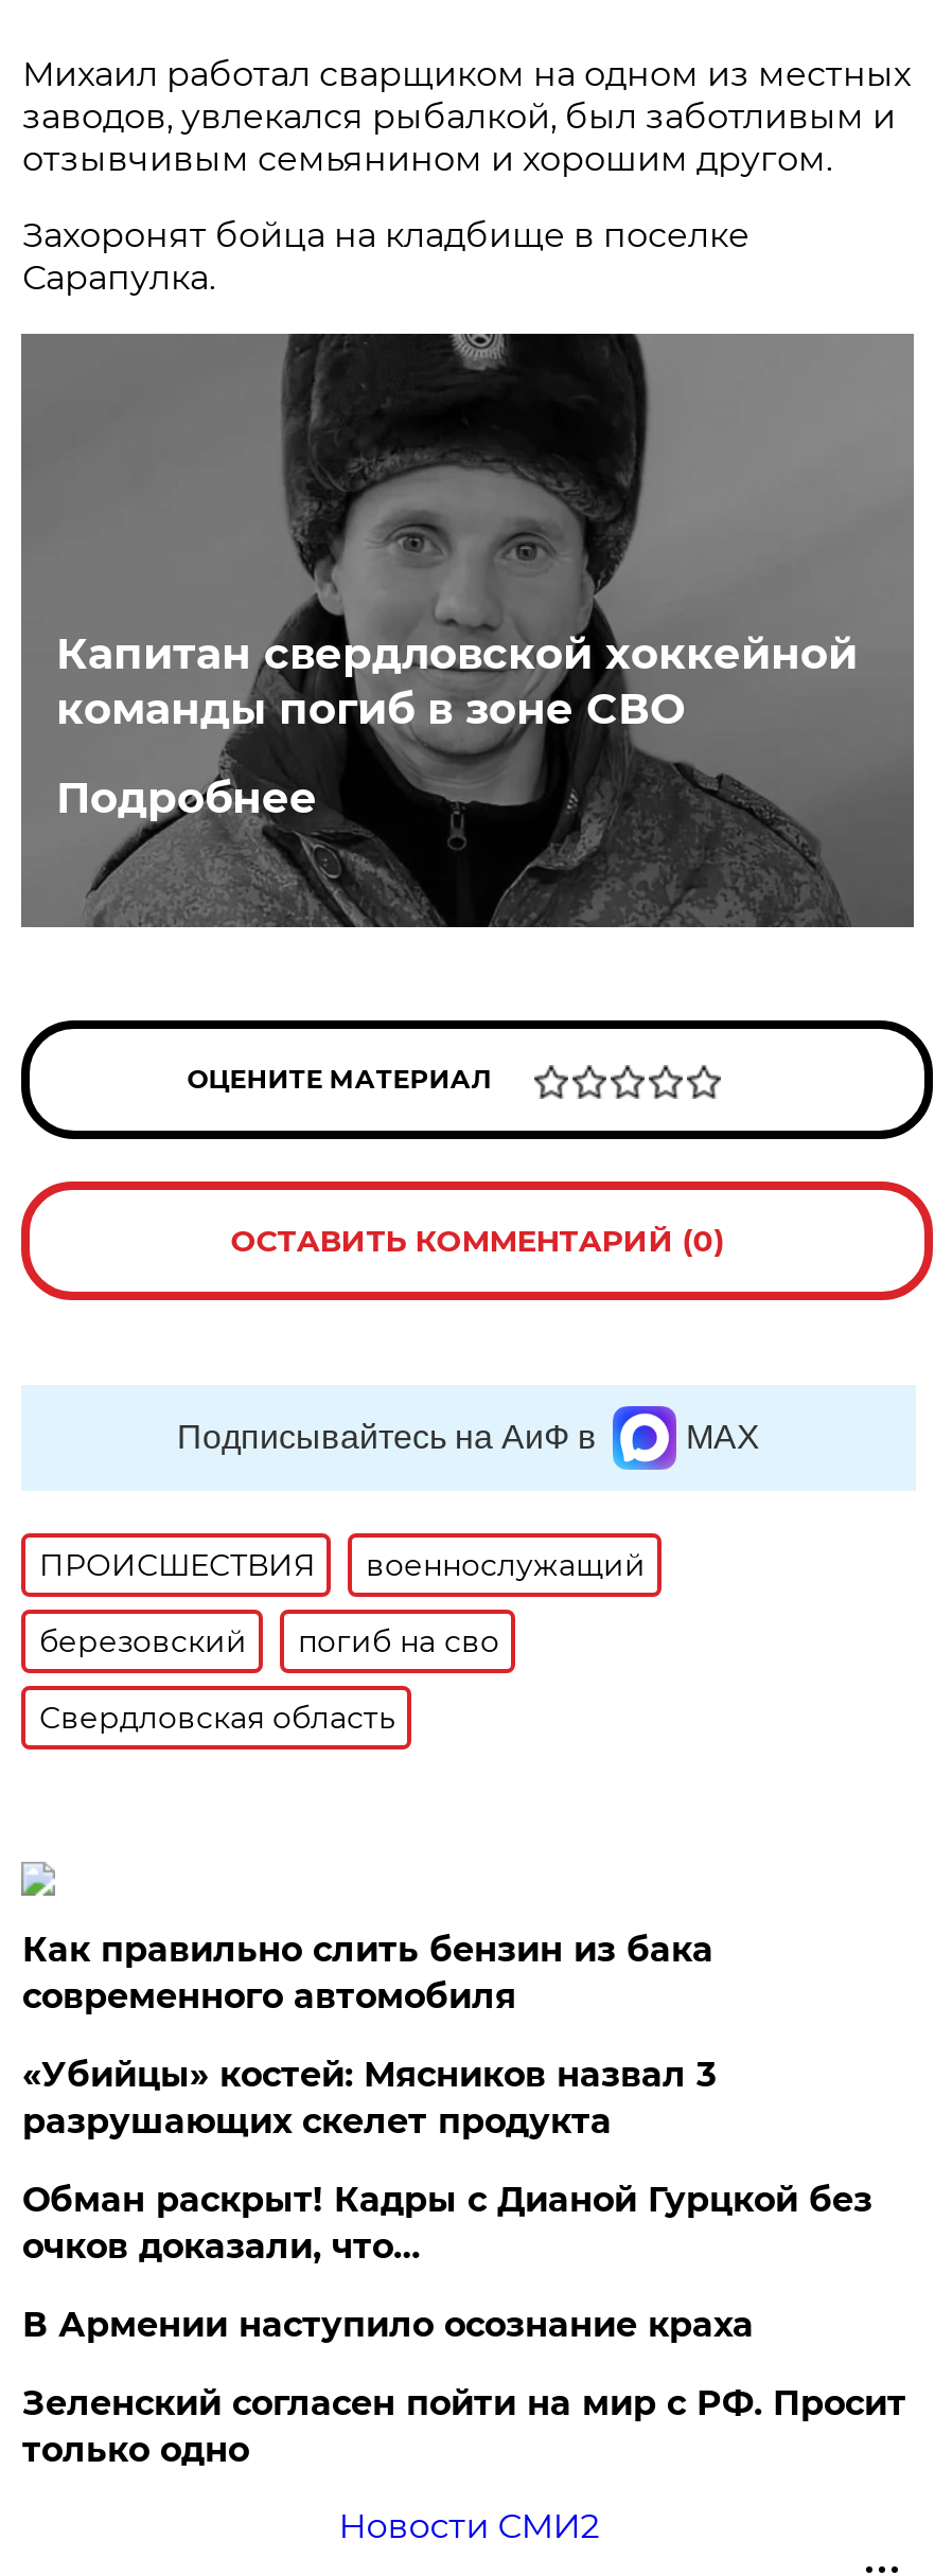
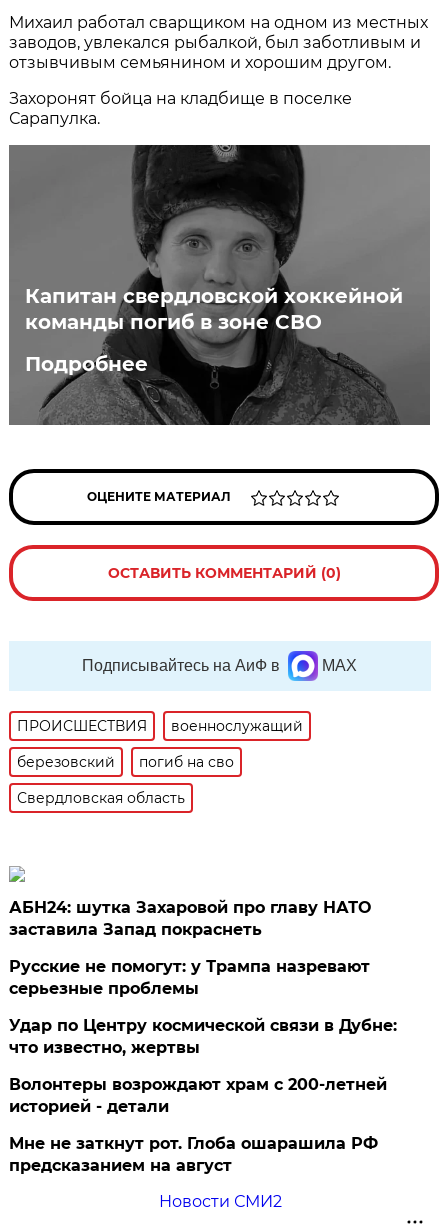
[22,1930,713,2017] Как правильно слить бензин из бака | современного автомобиля -> [9,898,371,939] АБН24: шутка Захаровой про главу НАТО | заставила Запад покраснеть
[22,2055,715,2142] «Убийцы» костей: Мясников назвал 3 | разрушающих скелет продукта -> [9,957,370,998] Русские не помогут: у Трампа назревают | серьезные проблемы
[22,2180,872,2267] Обман раскрыт! Кадры с Дианой Гурцкой без | очков доказали, что… -> [9,1016,397,1057] Удар по Центру космической связи в Дубне: | что известно, жертвы
[22,2305,754,2345] В Армении наступило осознание краха -> [9,1075,387,1116] Волонтеры возрождают храм с 200-летней | историей - детали
[22,2383,906,2470] Зеленский согласен пойти на мир с РФ. Просит | только одно -> [9,1134,378,1175] Мне не заткнут рот. Глоба ошарашила РФ | предсказанием на август

